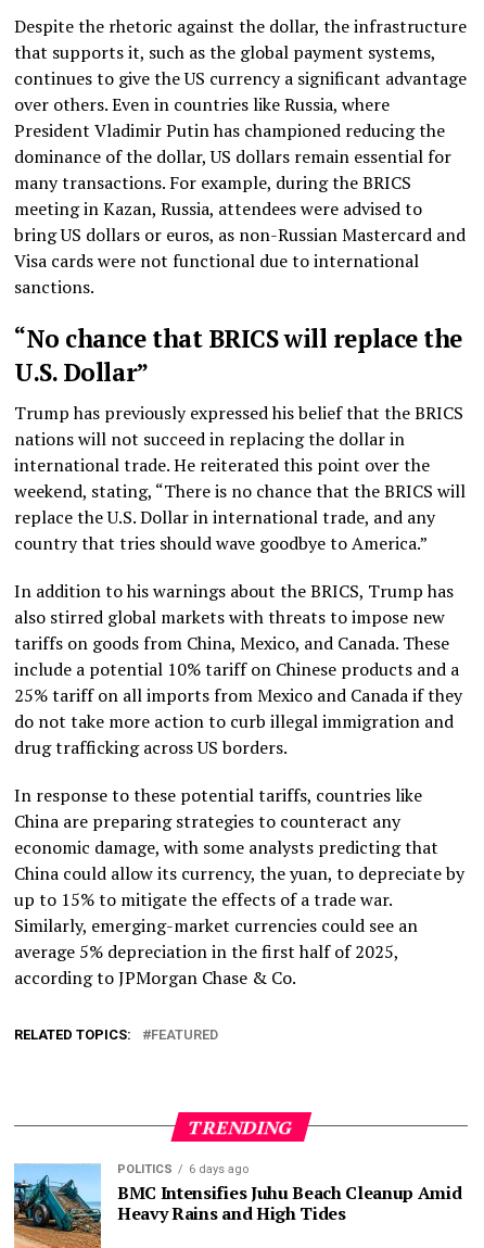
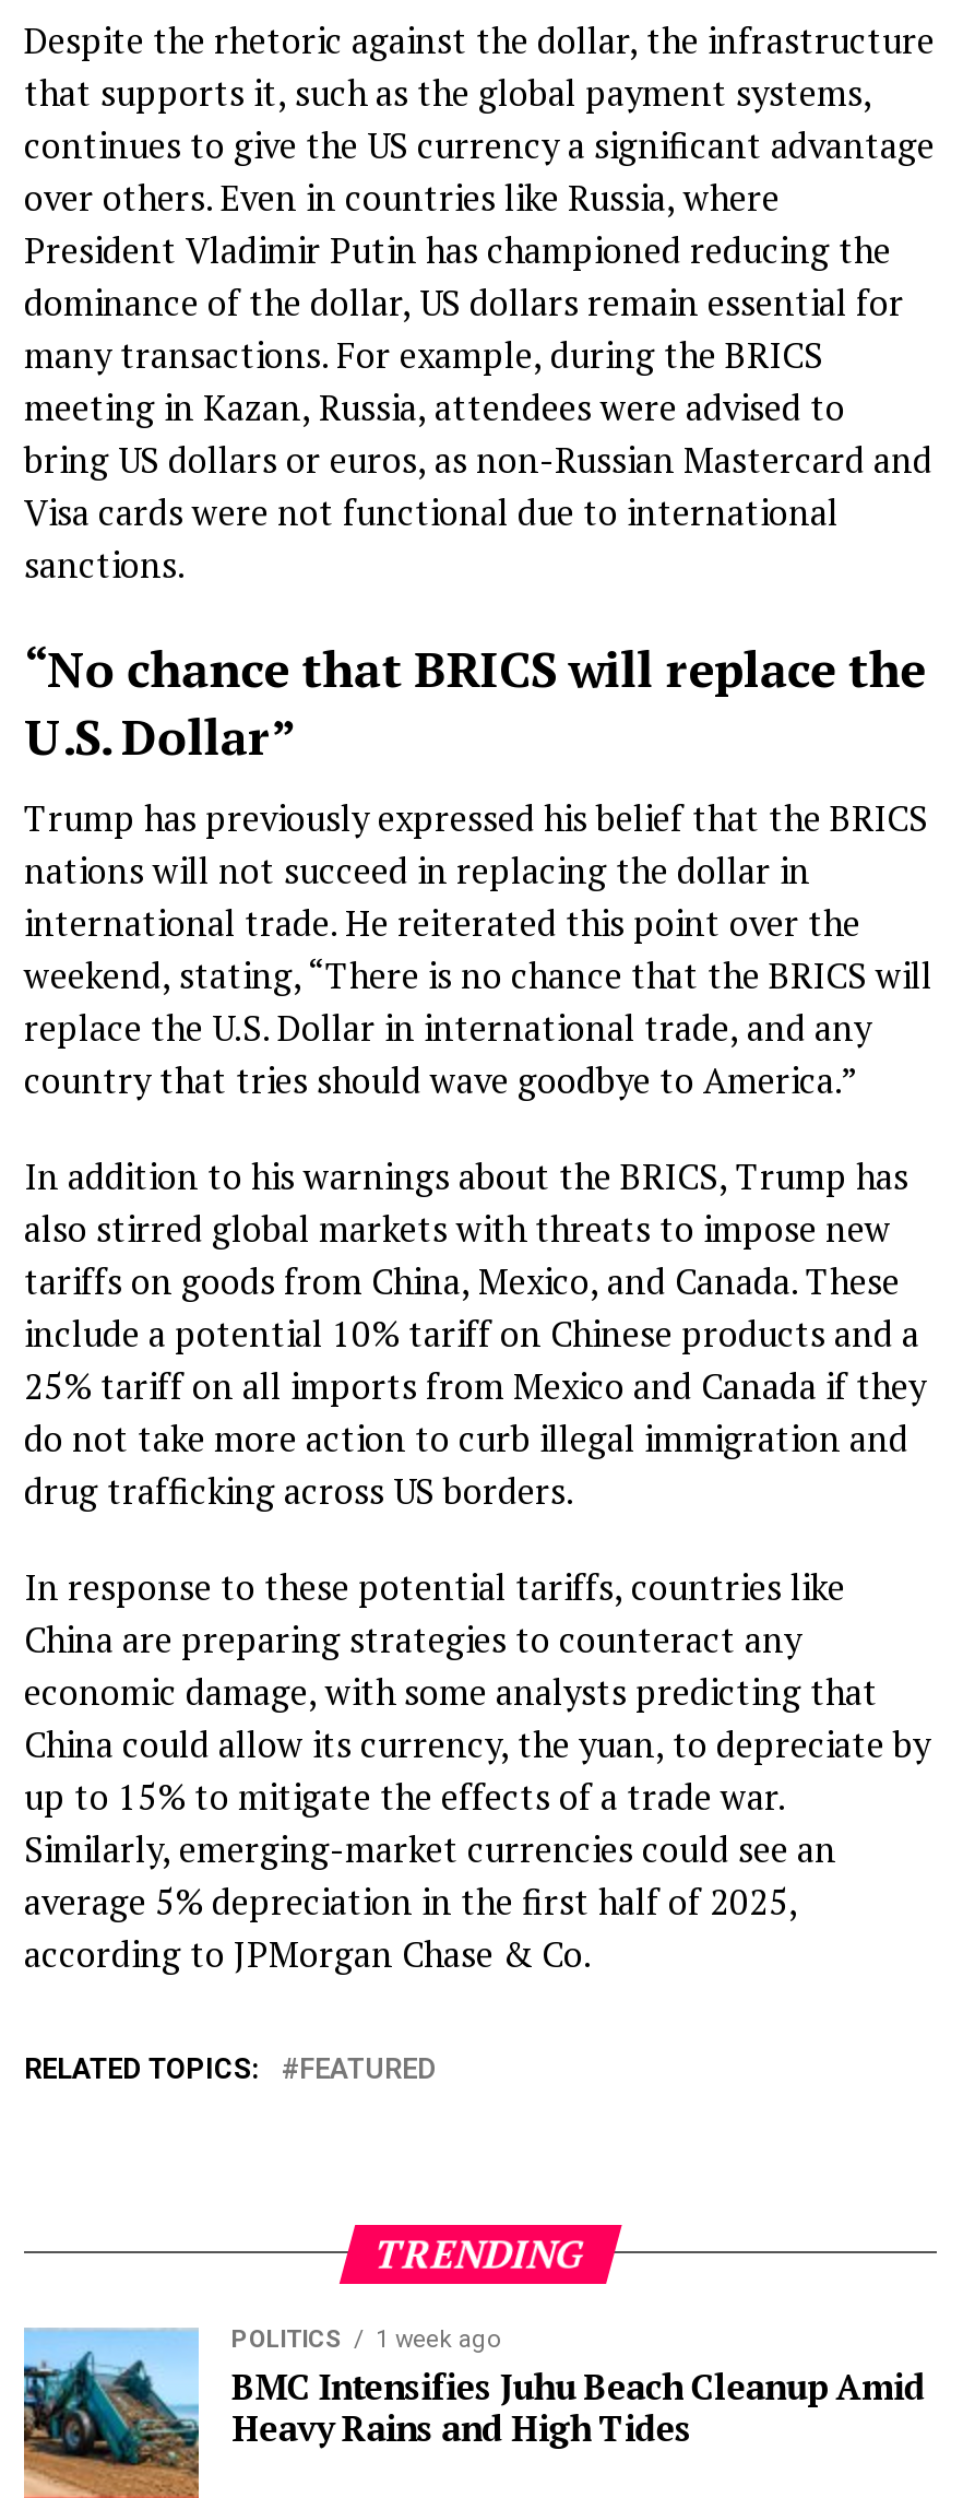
[117,1162,249,1176] POLITICS 6 days ago -> [231,2325,500,2353] POLITICS 1 week ago

